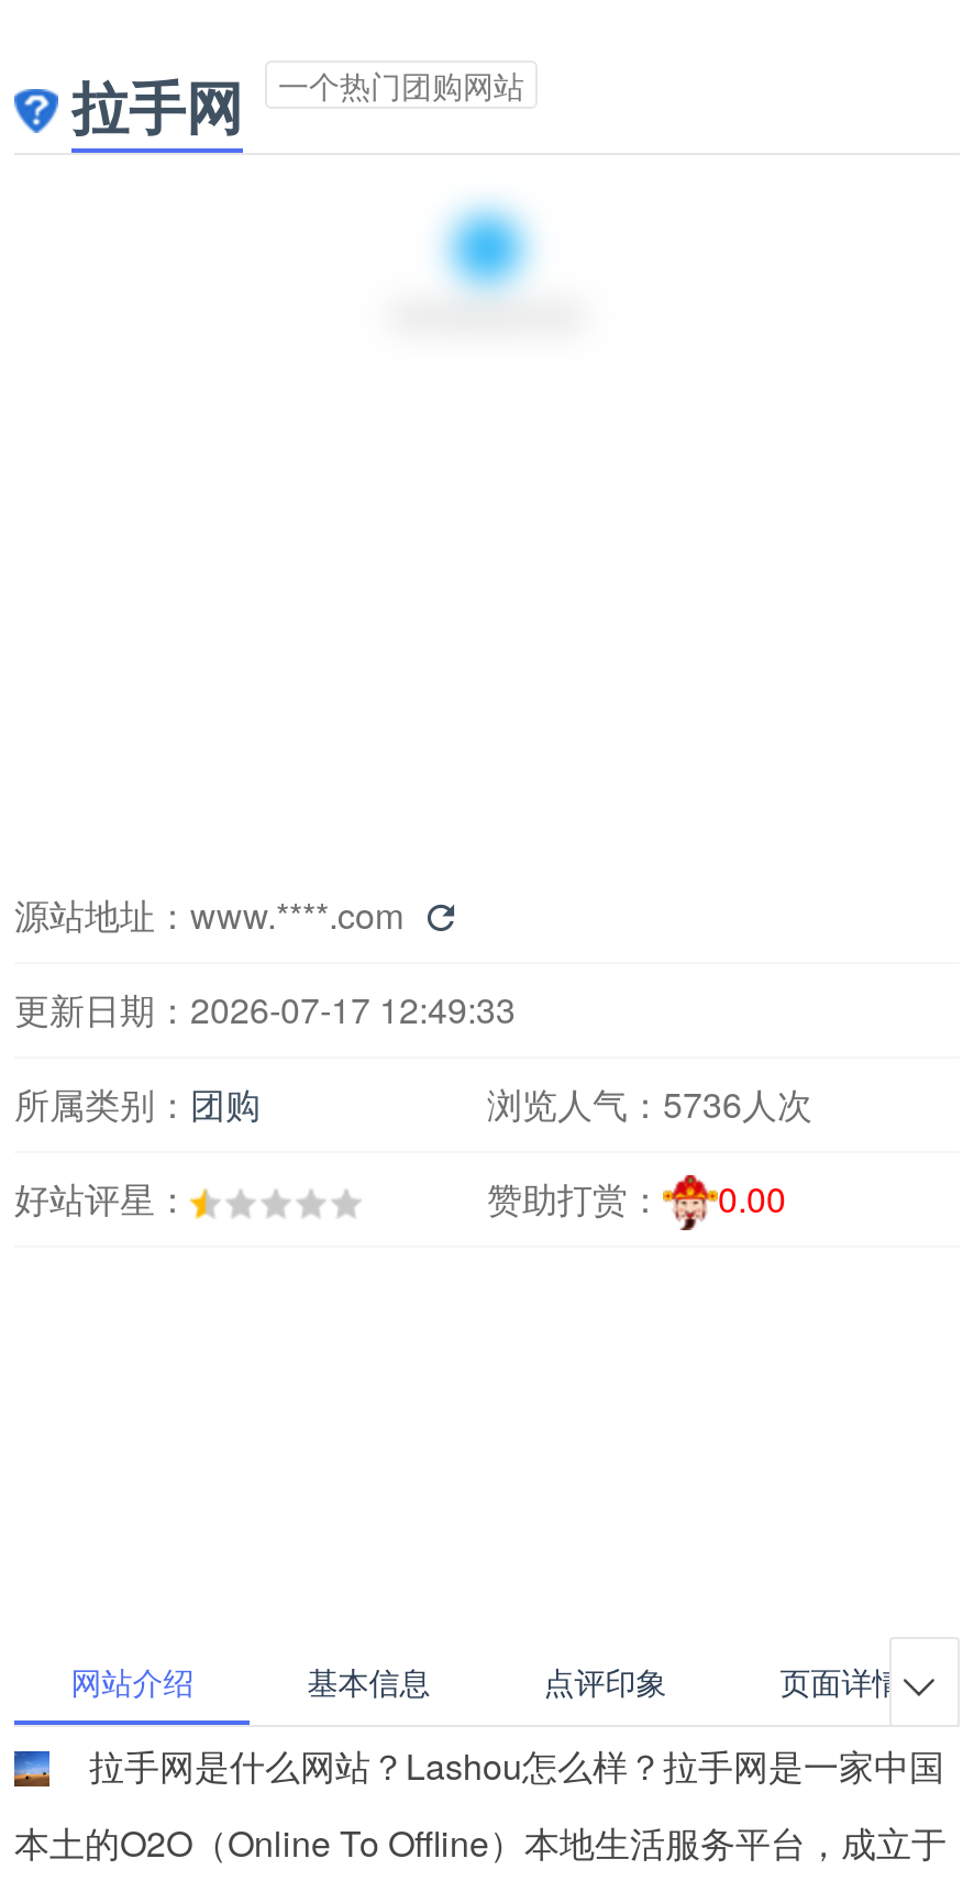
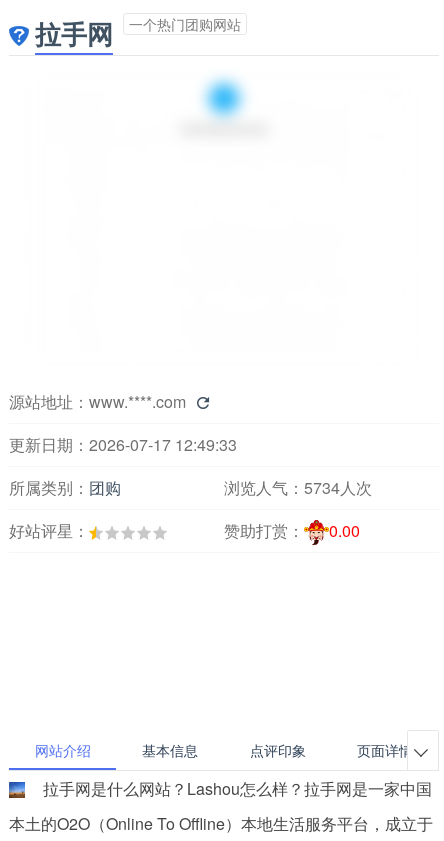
[487,1078,812,1129] 浏览人气：5736人次 -> [224,476,372,499] 浏览人气：5734人次

